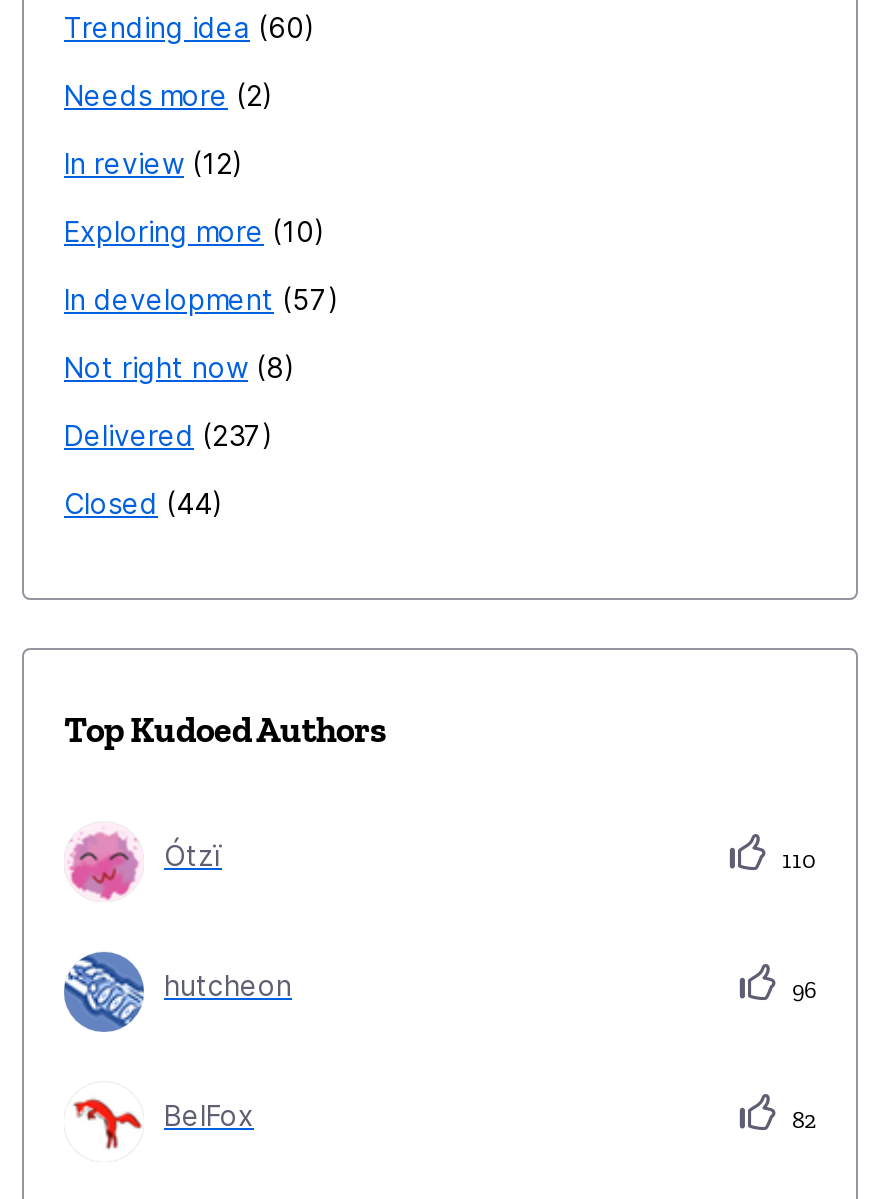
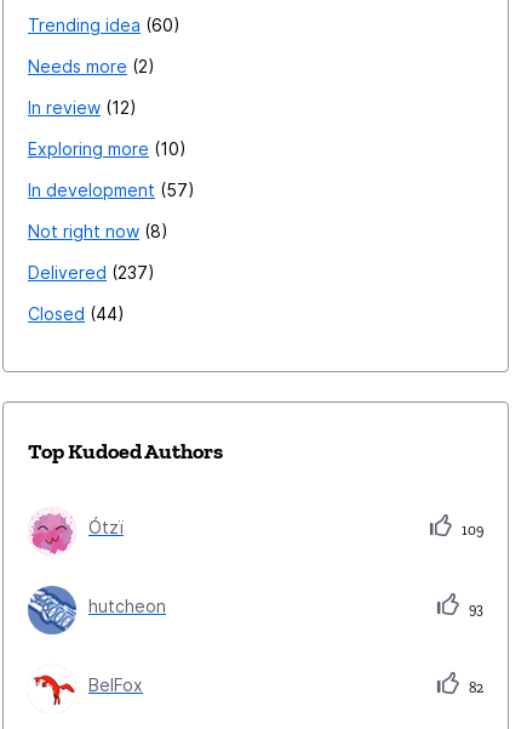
[776,845,816,873] 110 -> [458,521,483,538] 109
[786,975,816,1003] 96 -> [465,600,483,617] 93

